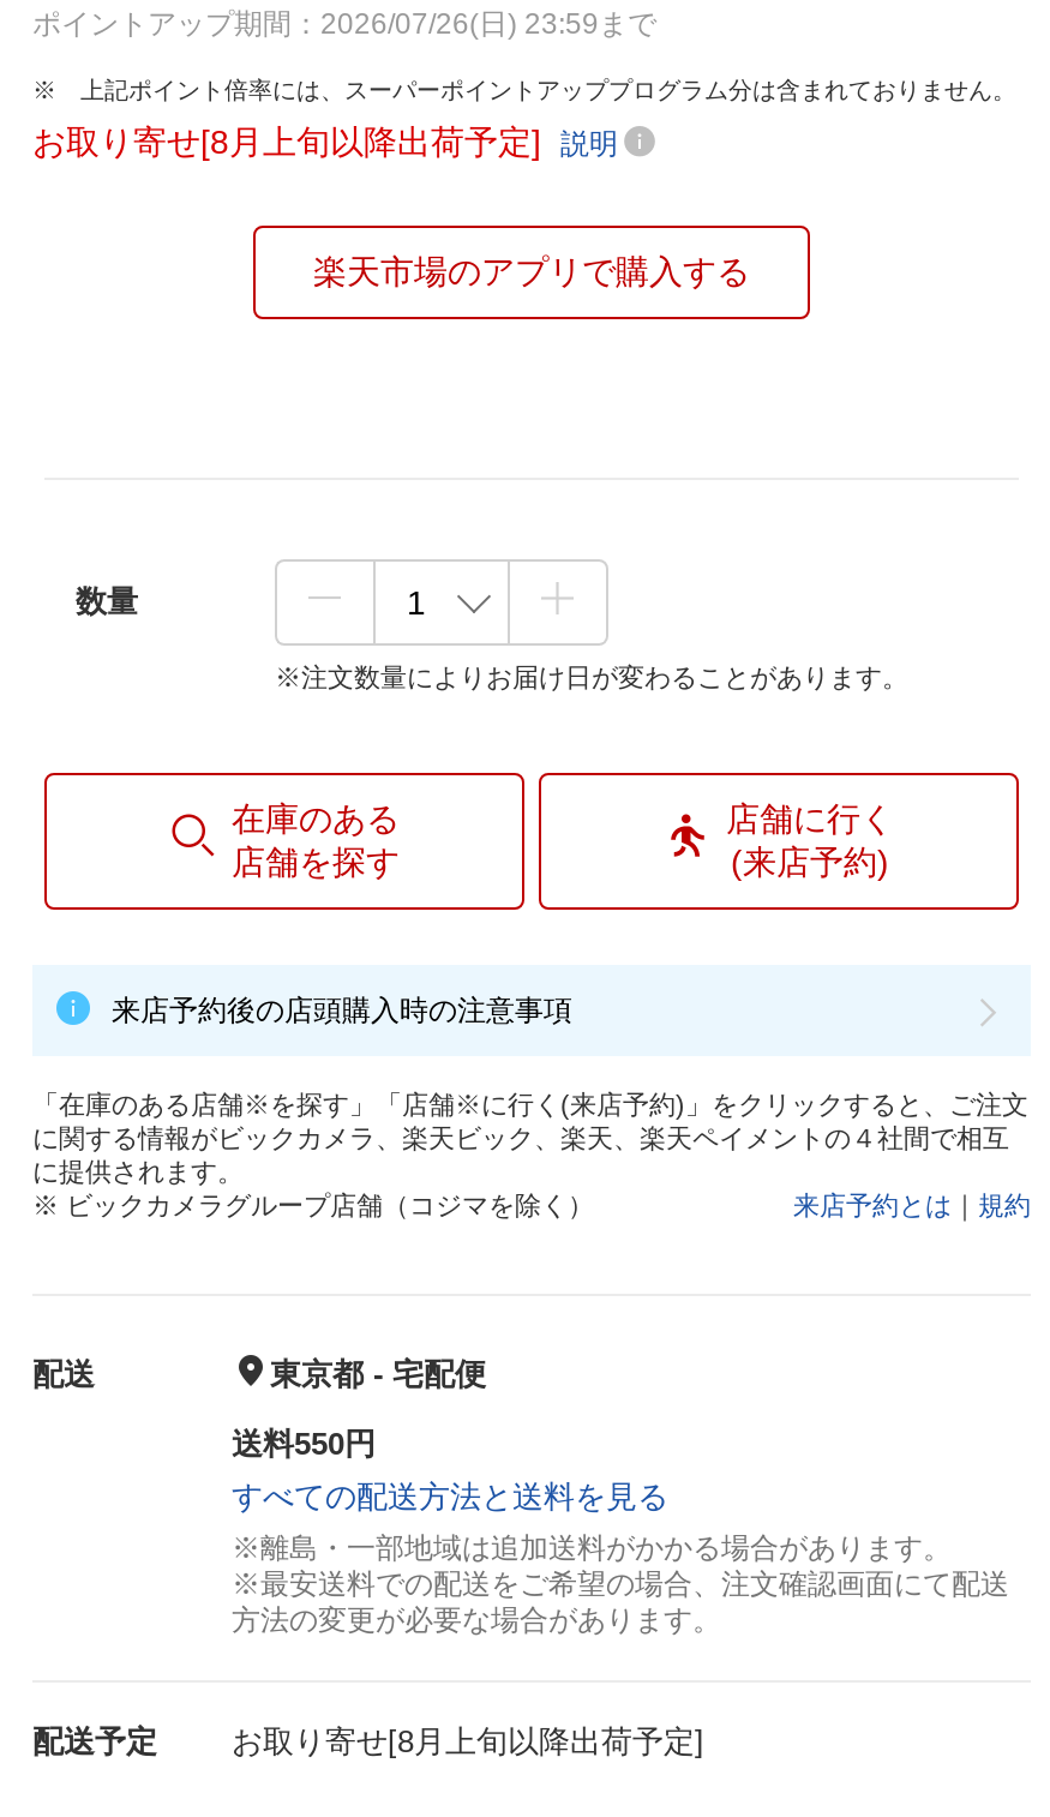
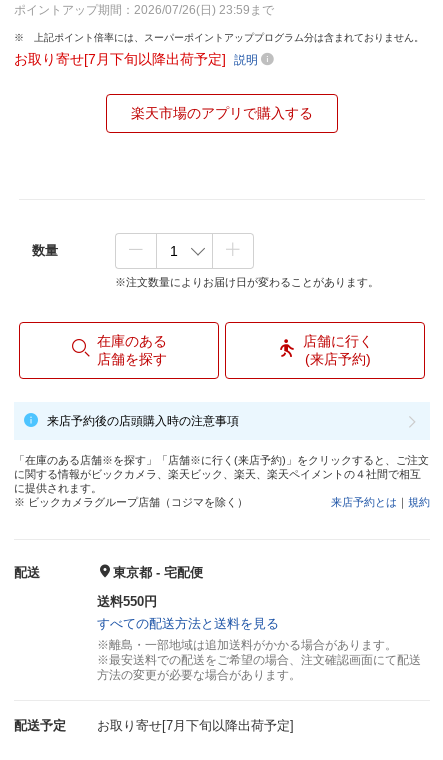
[32,122,625,160] お取り寄せ[8月上旬以降出荷予定]説明 -> [14,51,261,67] お取り寄せ[7月下旬以降出荷予定]説明
[232,1723,704,1759] お取り寄せ[8月上旬以降出荷予定] -> [97,718,294,733] お取り寄せ[7月下旬以降出荷予定]

